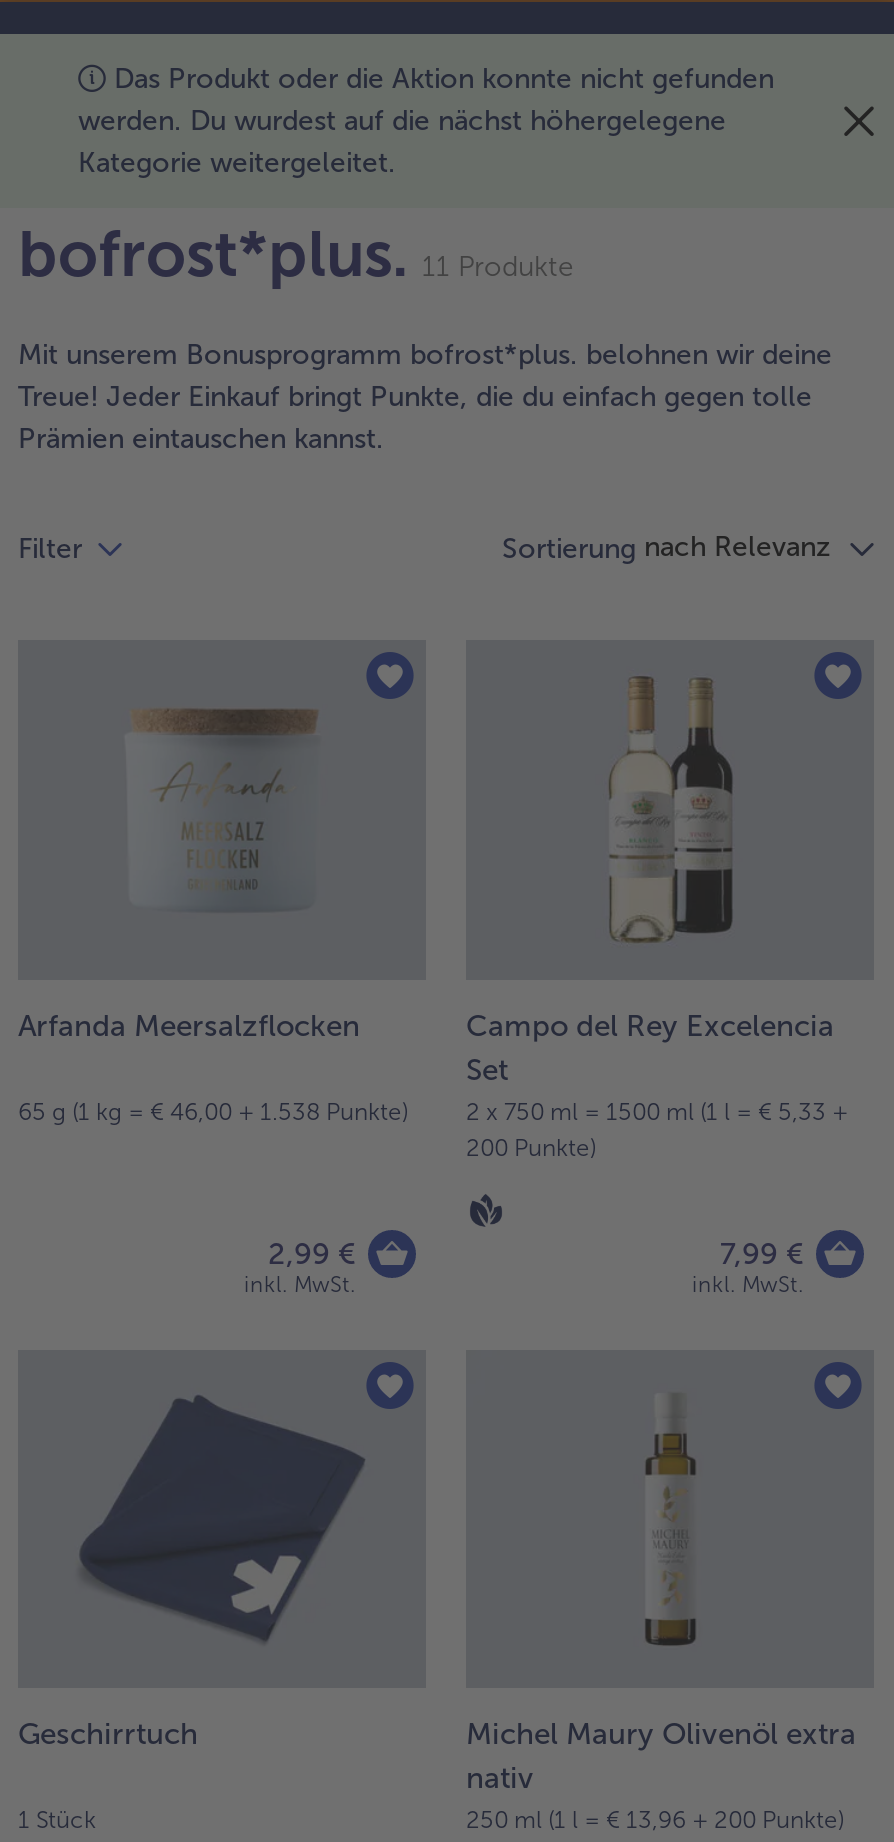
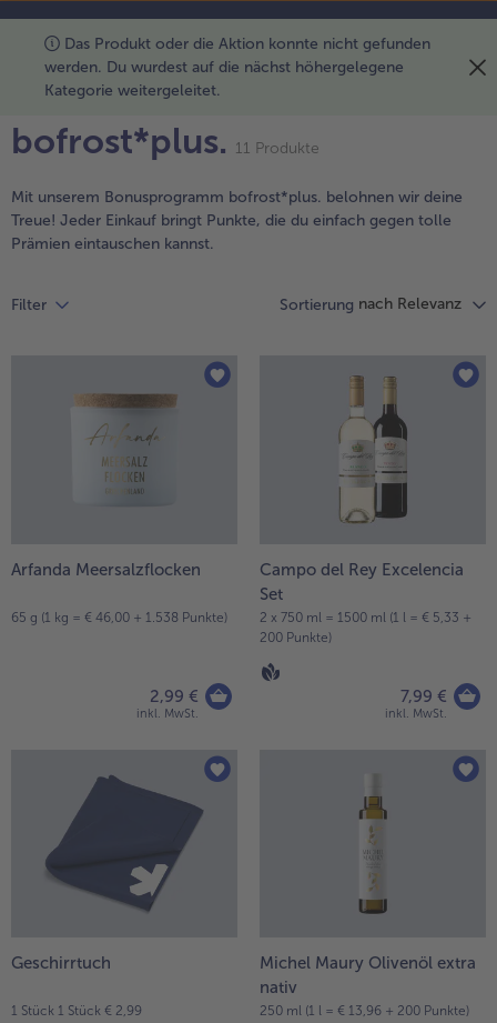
[18,1807,96,1835] 1 Stück -> [11,1004,142,1019] 1 Stück 1 Stück € 2,99

